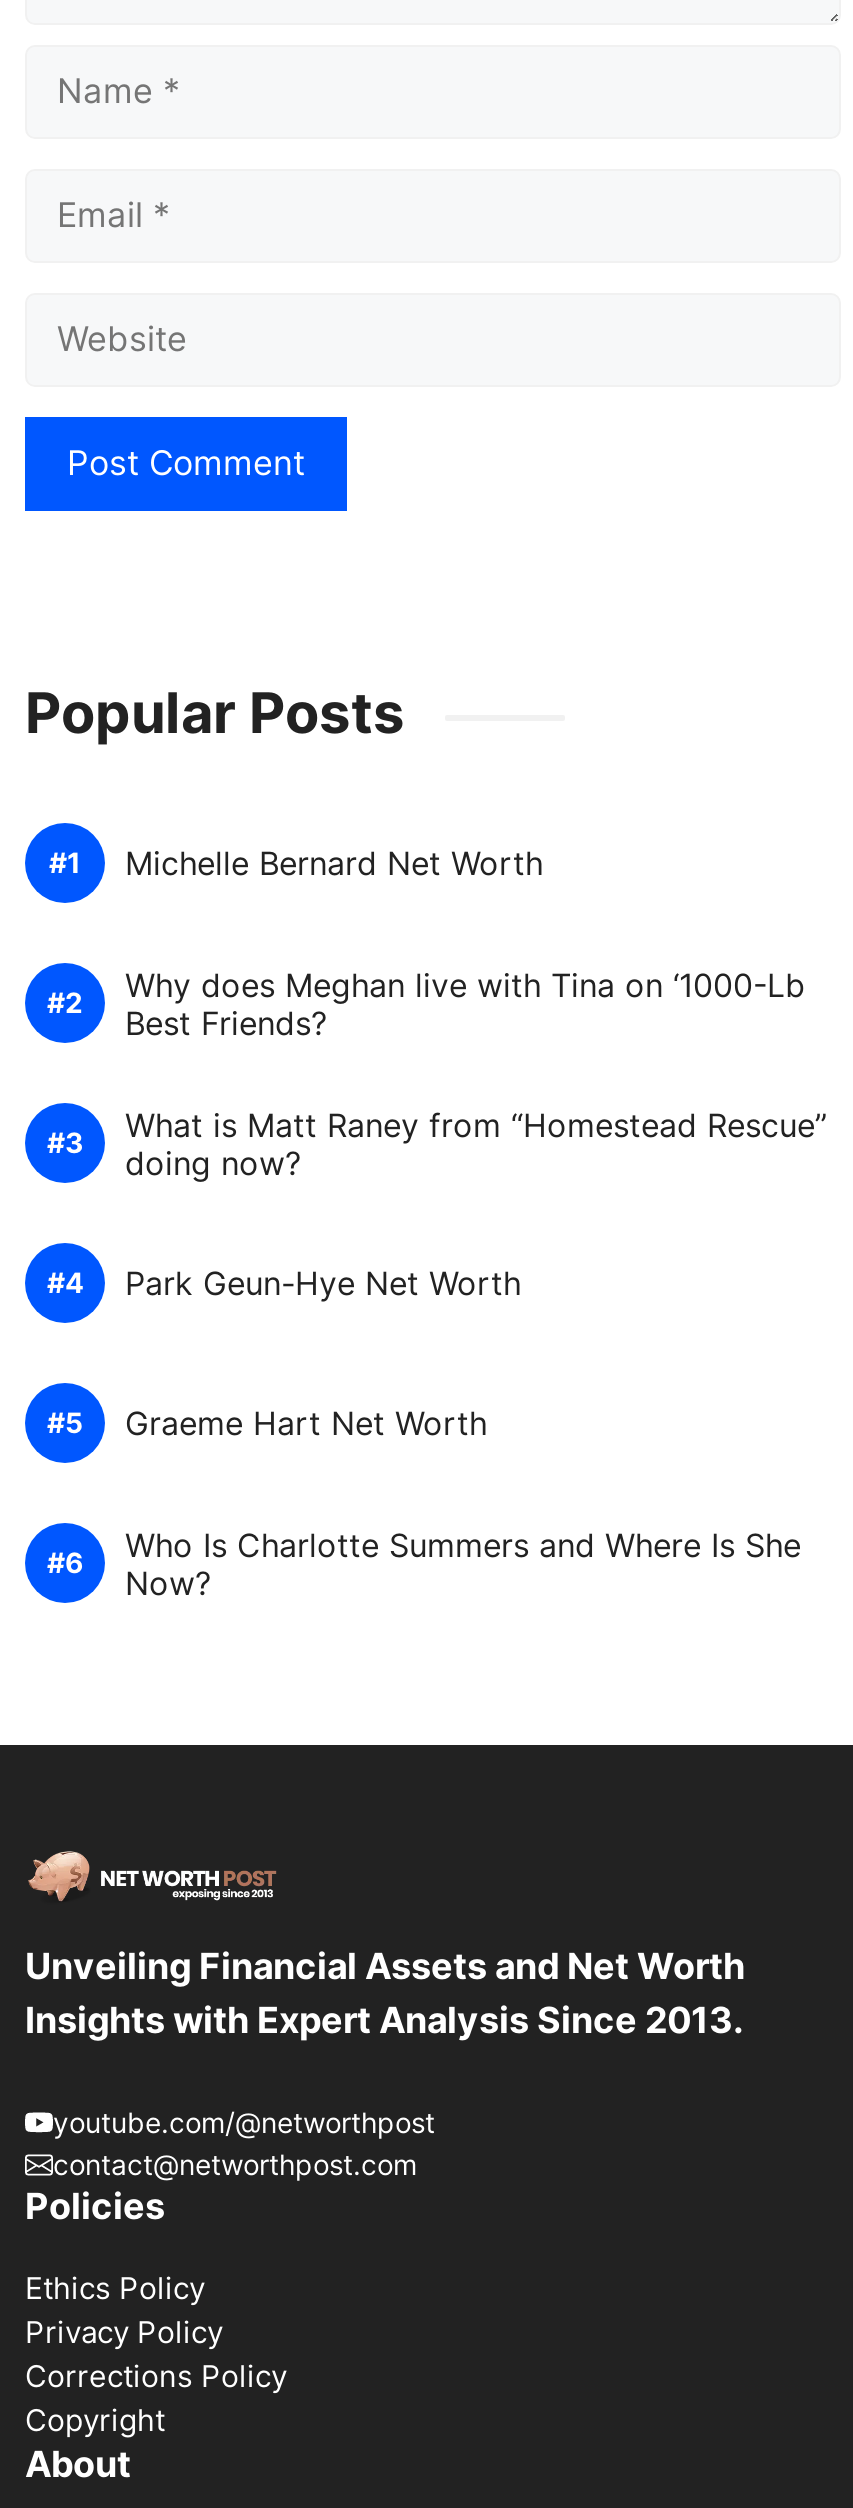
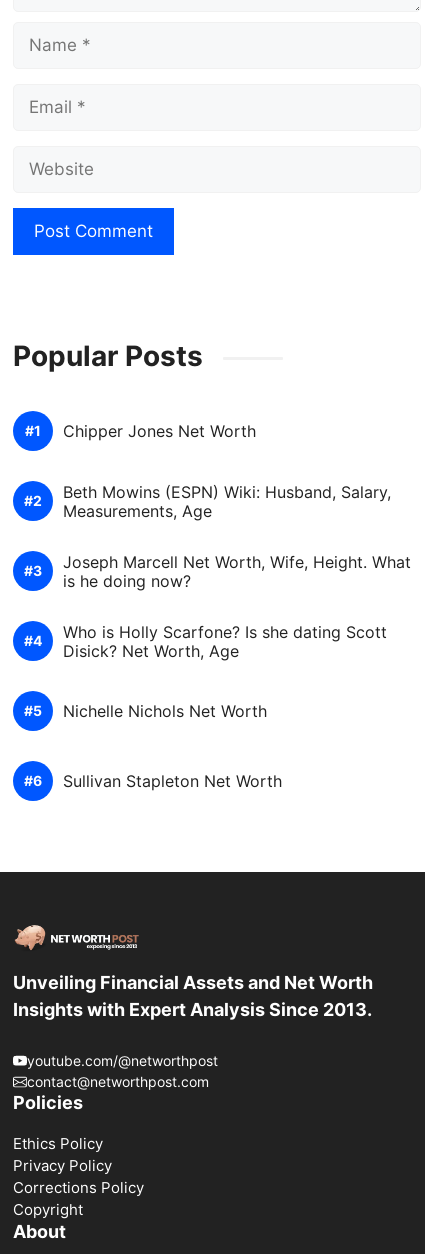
[125,844,543,884] Michelle Bernard Net Worth -> [63,421,256,441] Chipper Jones Net Worth
[125,965,805,1043] Why does Meghan live with Tina on ‘1000-Lb | Best Friends? -> [63,482,391,521] Beth Mowins (ESPN) Wiki: Husband, Salary, | Measurements, Age
[125,1105,827,1183] What is Matt Raney from “Homestead Rescue” | doing now? -> [63,552,411,591] Joseph Marcell Net Worth, Wife, Height. What | is he doing now?
[125,1264,521,1304] Park Geun-Hye Net Worth -> [63,622,387,661] Who is Holly Scarfone? Is she dating Scott | Disick? Net Worth, Age
[125,1404,487,1444] Graeme Hart Net Worth -> [63,701,267,721] Nichelle Nichols Net Worth
[125,1525,801,1603] Who Is Charlotte Summers and Where Is She | Now? -> [63,771,282,791] Sullivan Stapleton Net Worth

